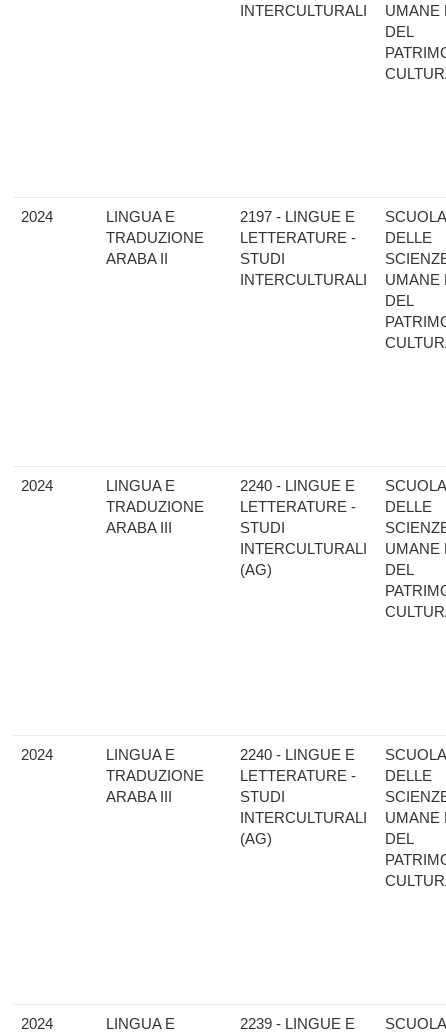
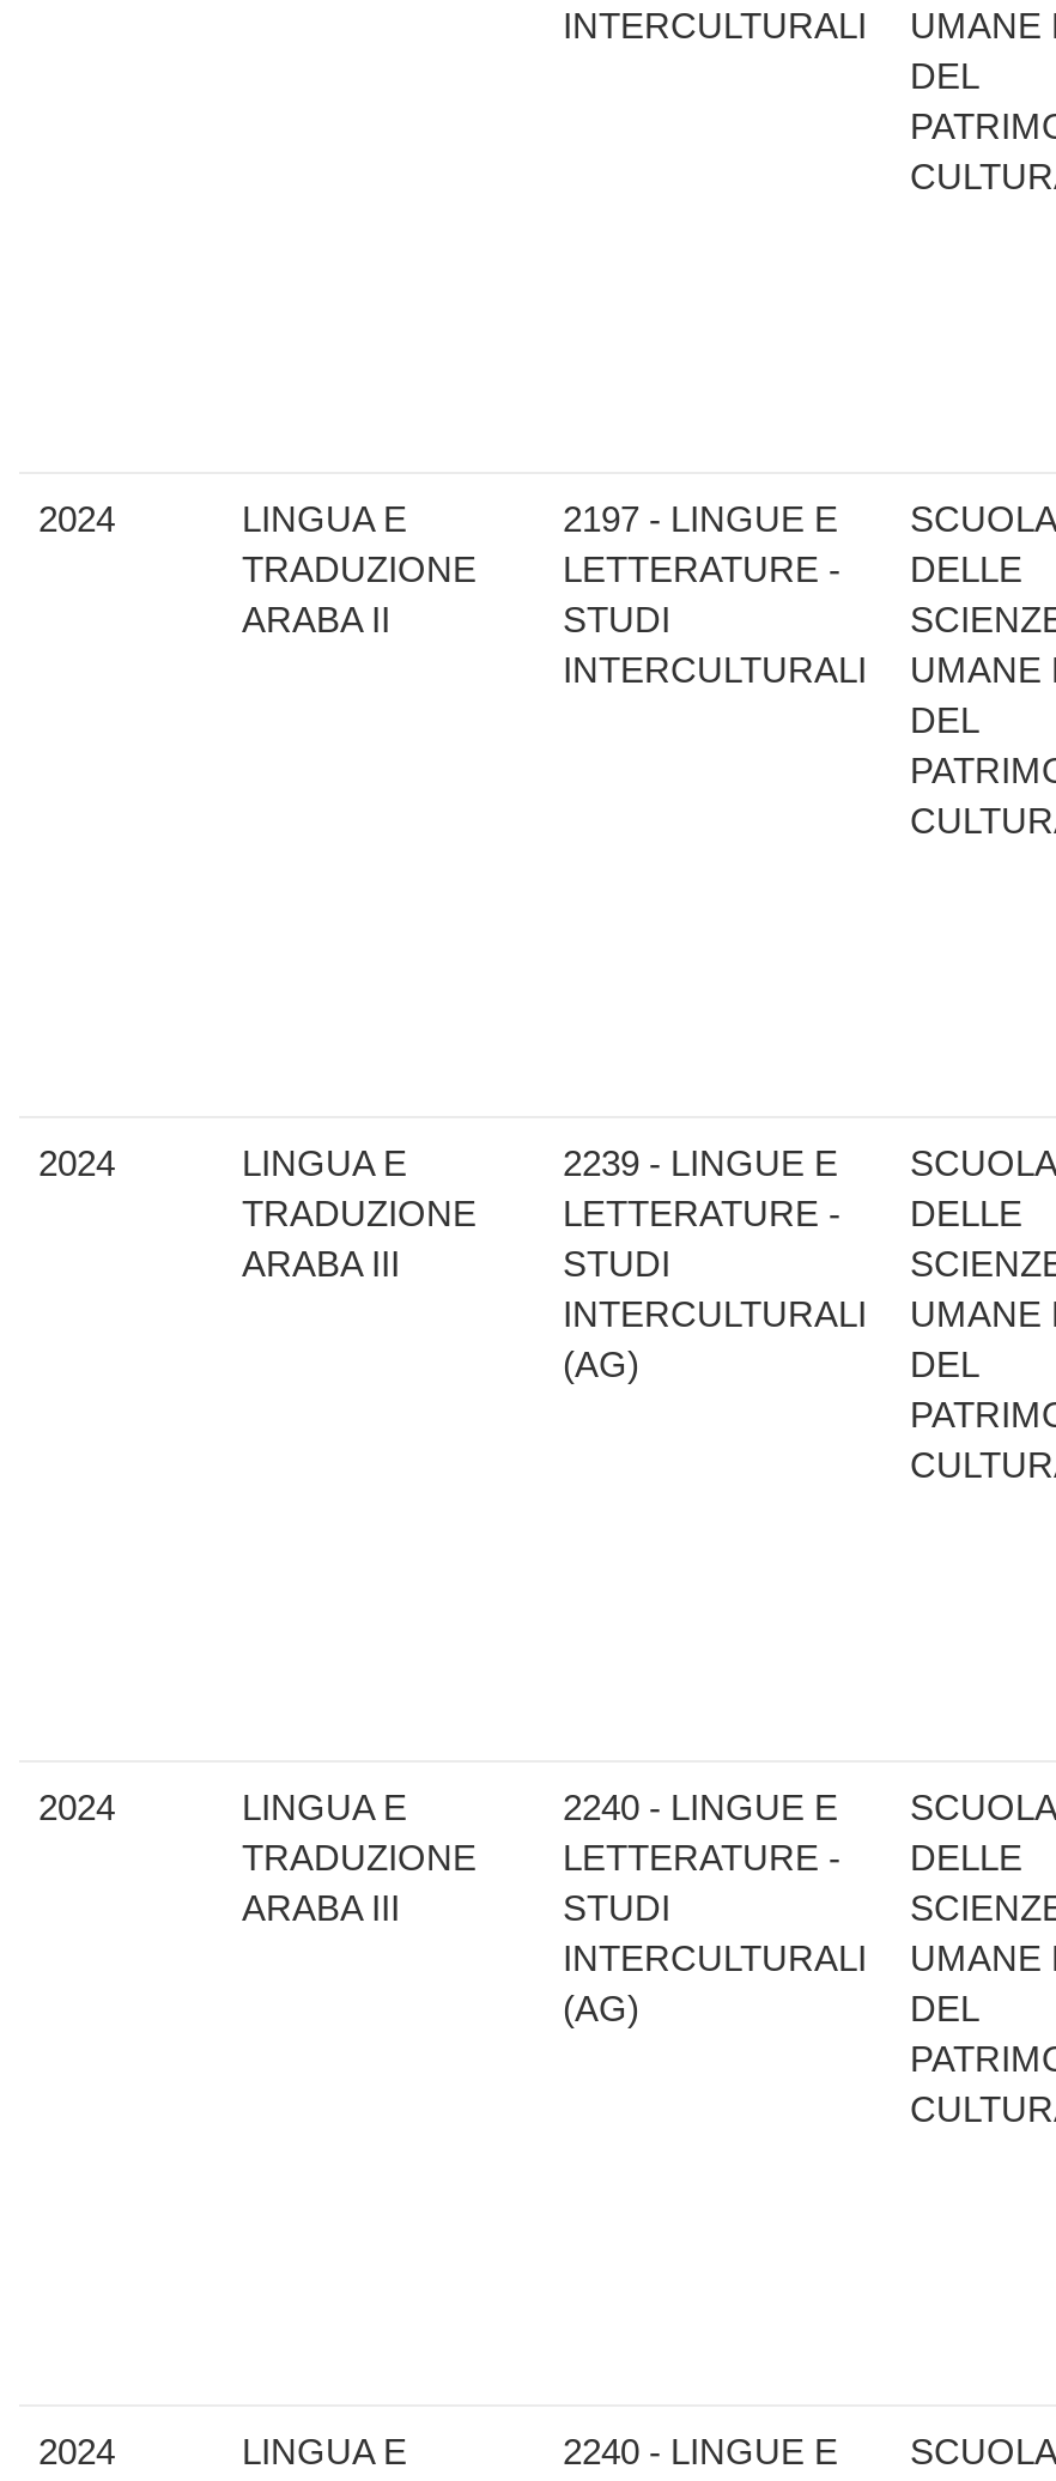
[240,477,446,494] 2240 - LINGUE E SCUOLA -> [563,1143,1056,1184] 2239 - LINGUE E SCUOLA
[240,1015,446,1032] 2239 - LINGUE E SCUOLA -> [563,2432,1056,2472] 2240 - LINGUE E SCUOLA

